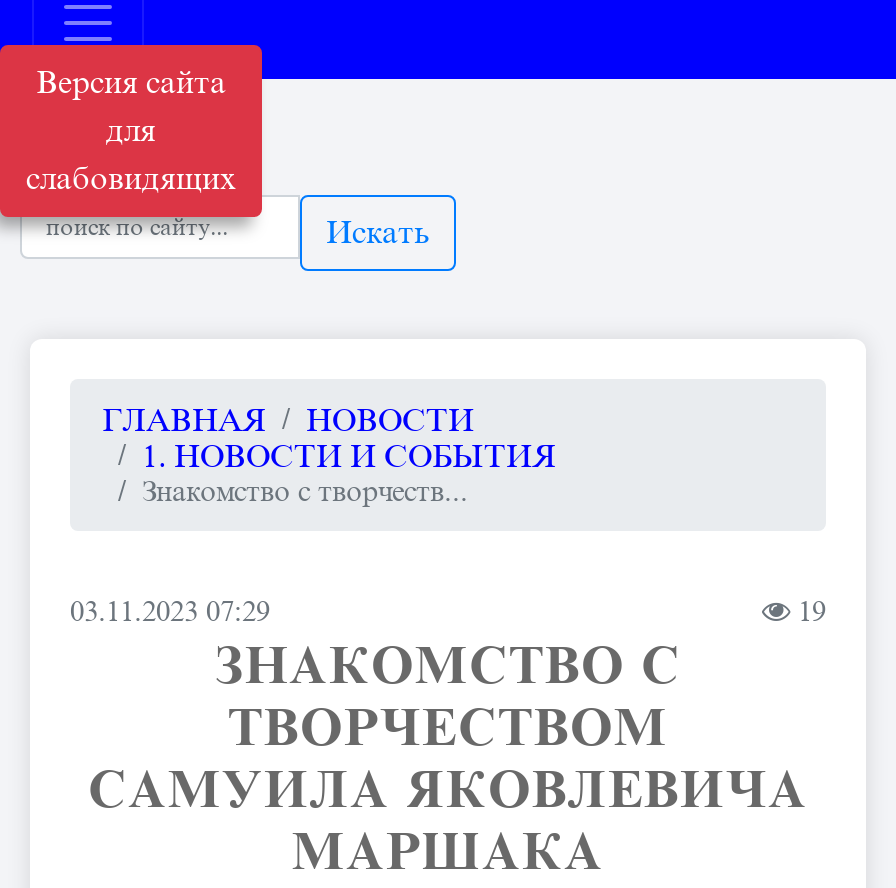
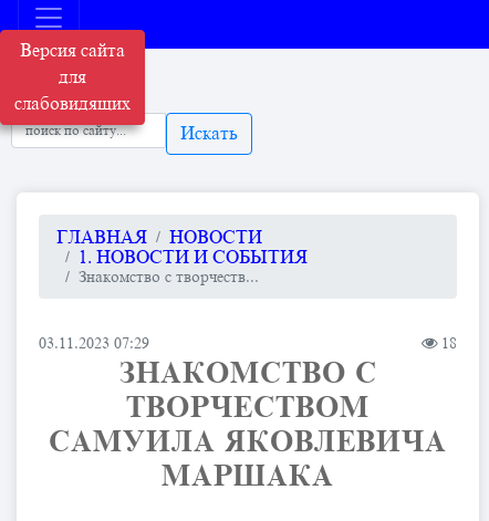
[790,594,826,626] 19 -> [437,334,457,351] 18

